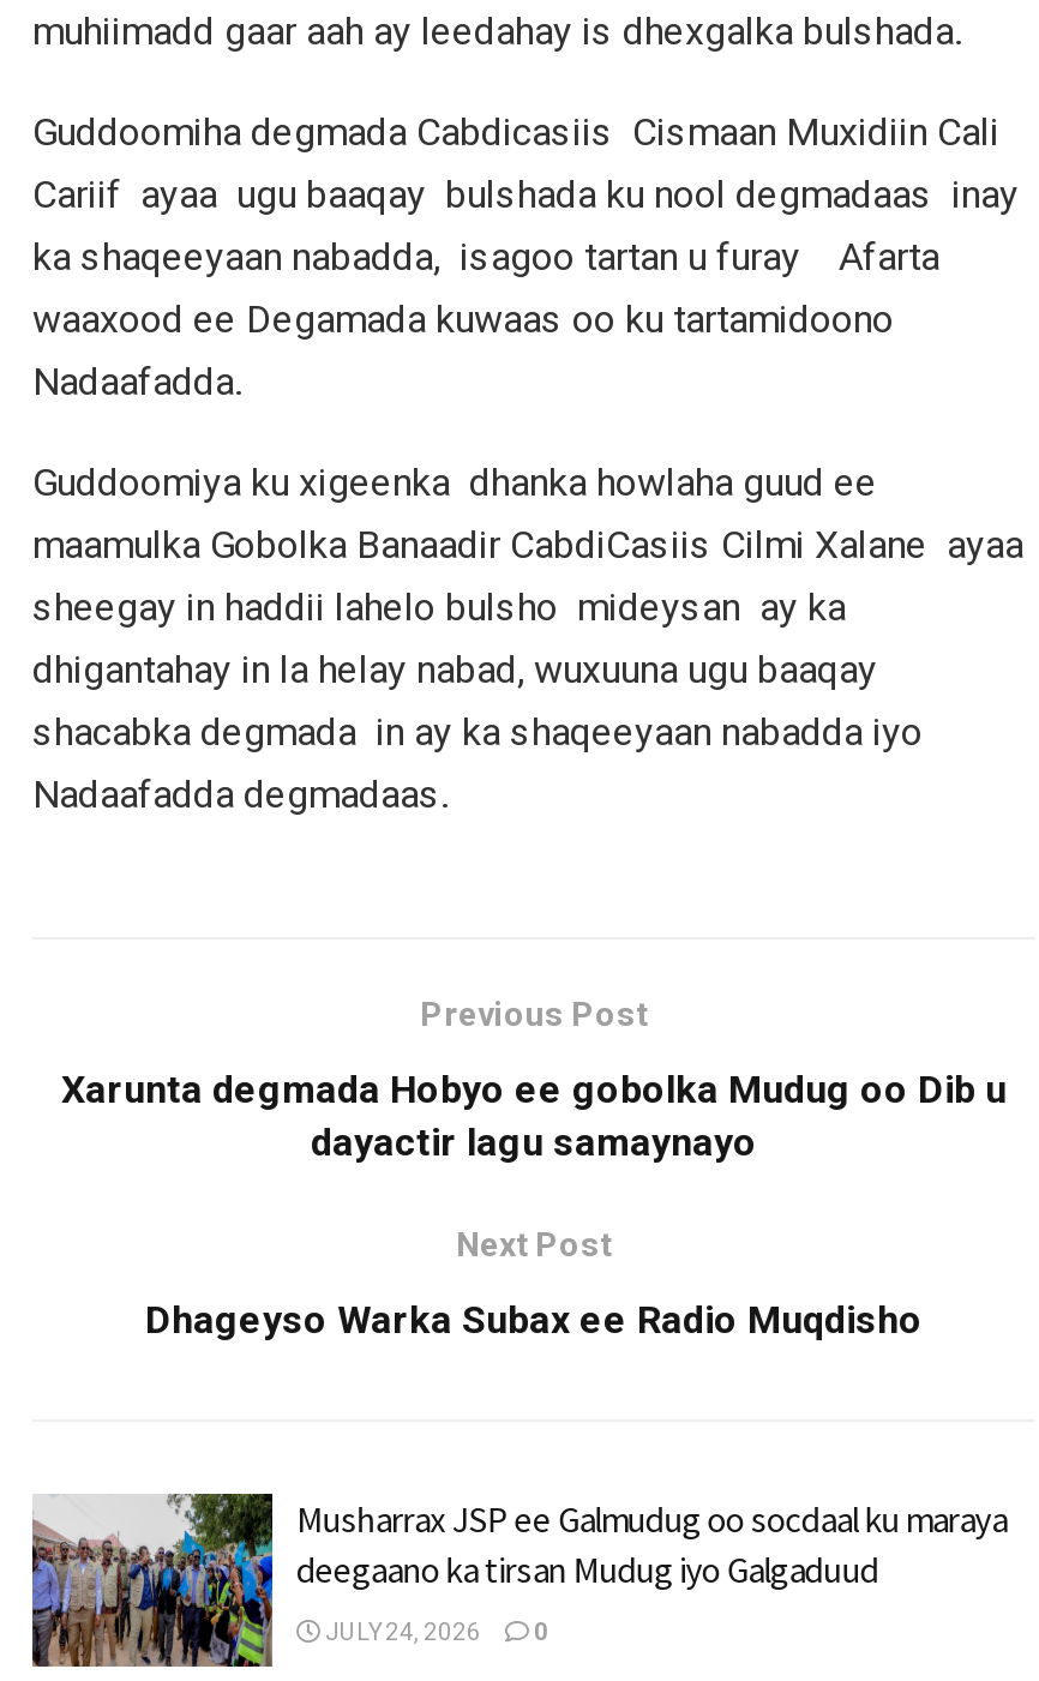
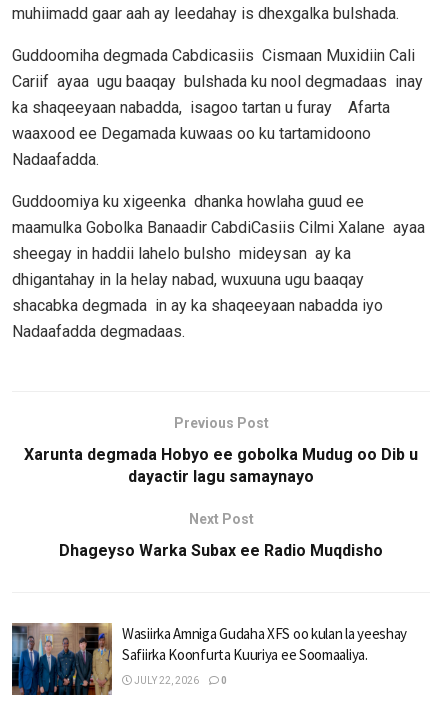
[30,1490,1007,1670] [image] | Musharrax JSP ee Galmudug oo socdaal ku maraya | deegaano ka tirsan Mudug iyo Galgaduud -> [11,623,407,696] [image] | Wasiirka Amniga Gudaha XFS oo kulan la yeeshay | Safiirka Koonfurta Kuuriya ee Soomaaliya.
[320,1620,548,1646] JULY 24, 2026 0 -> [132,675,227,686] JULY 22, 2026 0

